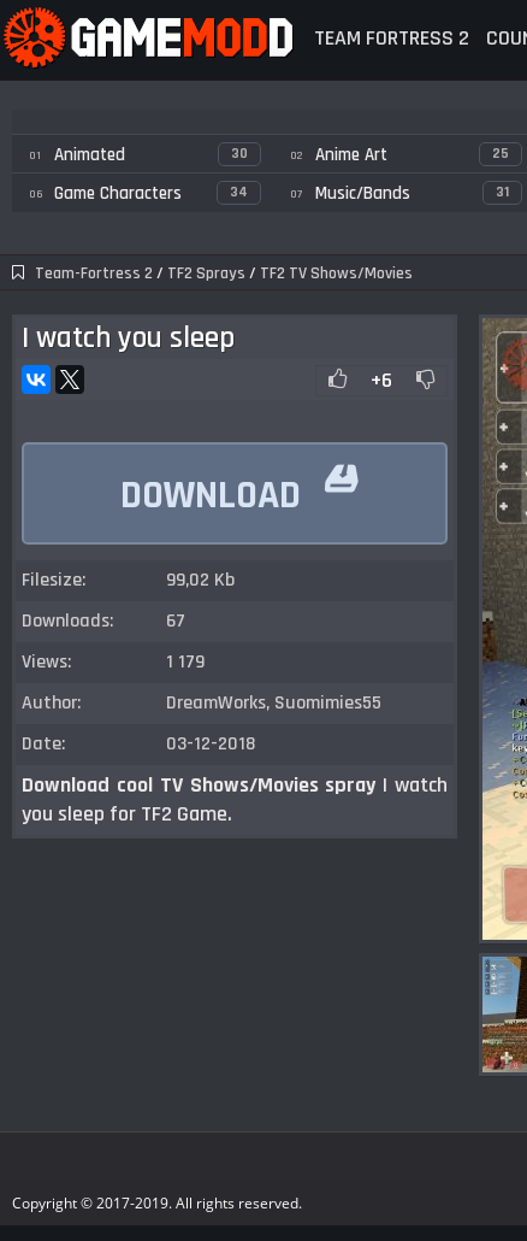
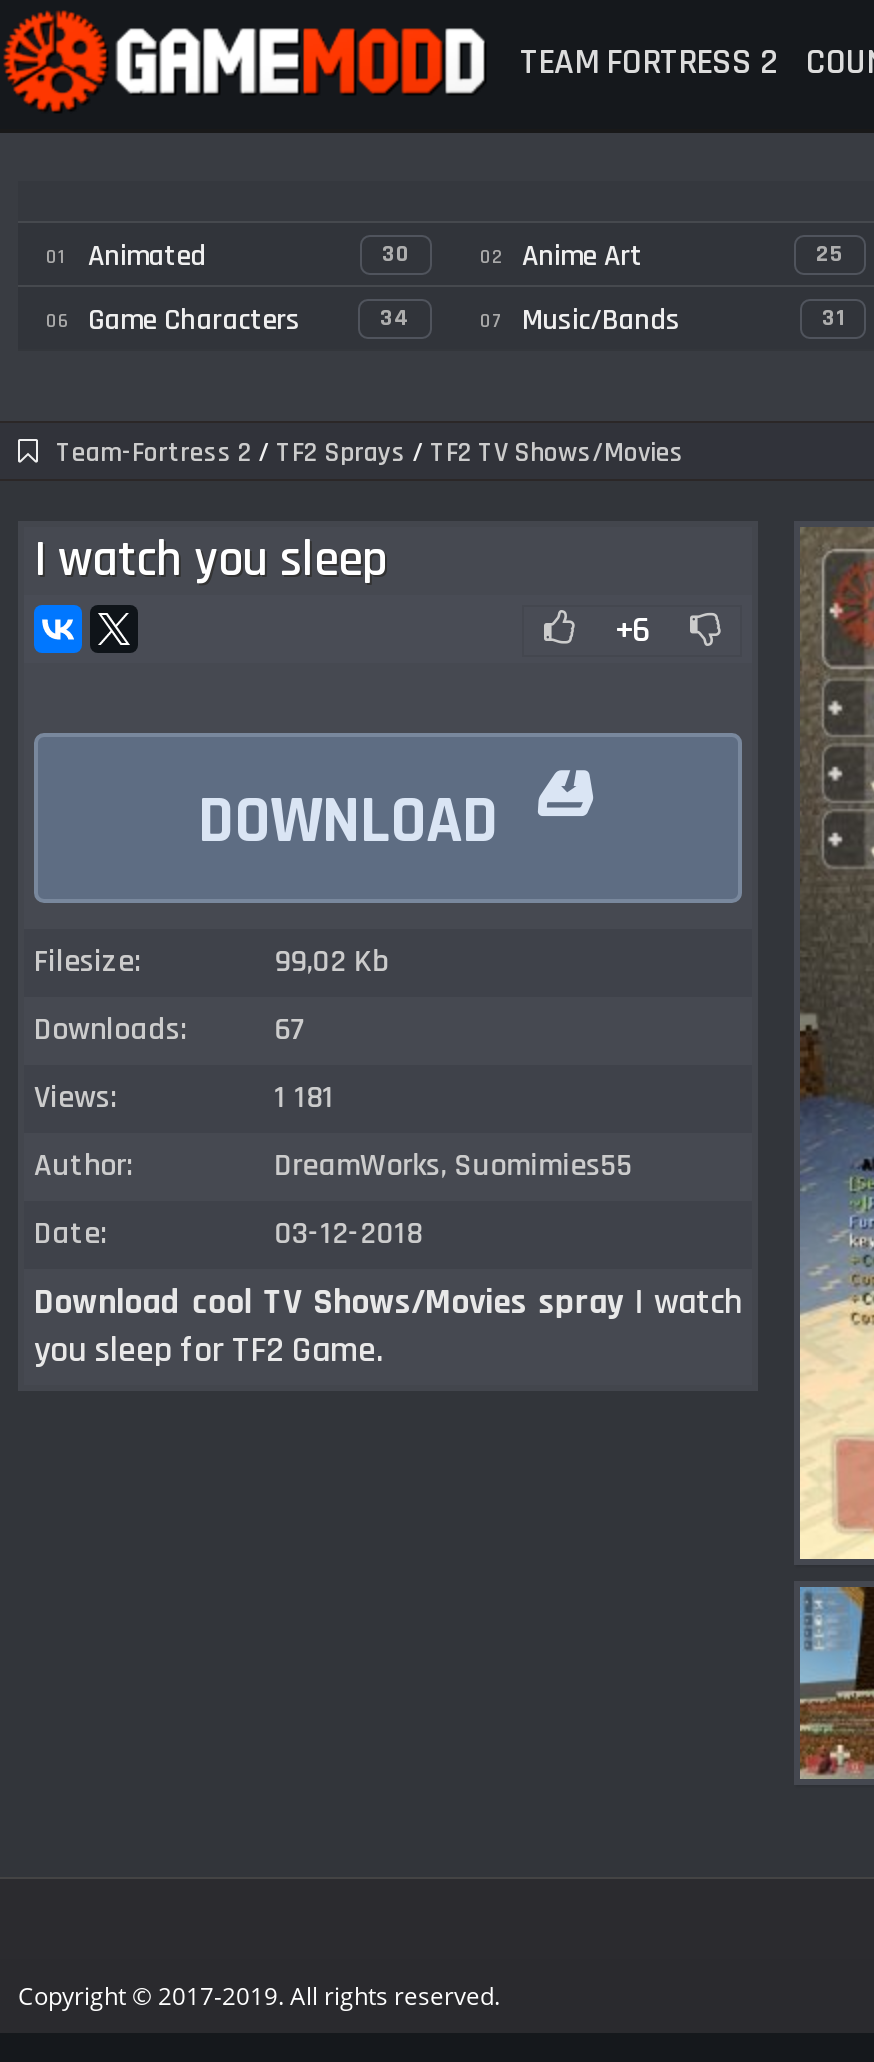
[166,649,205,675] 1 179 -> [274,1077,334,1119] 1 181

